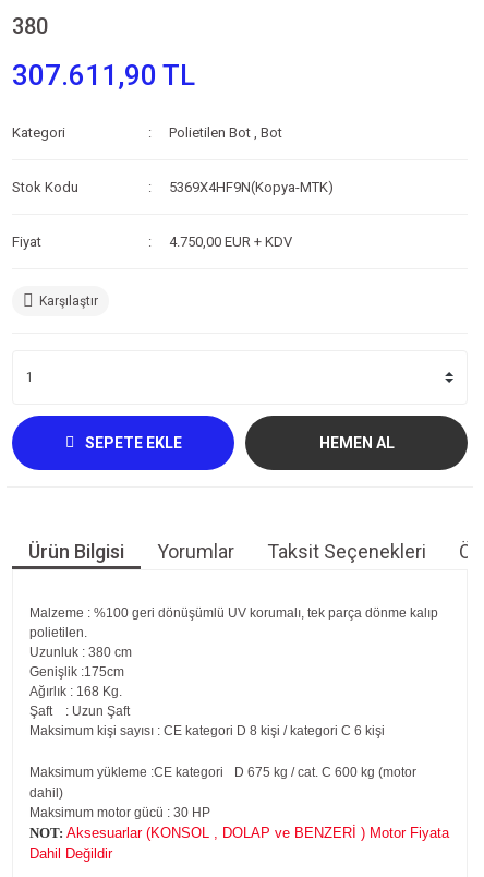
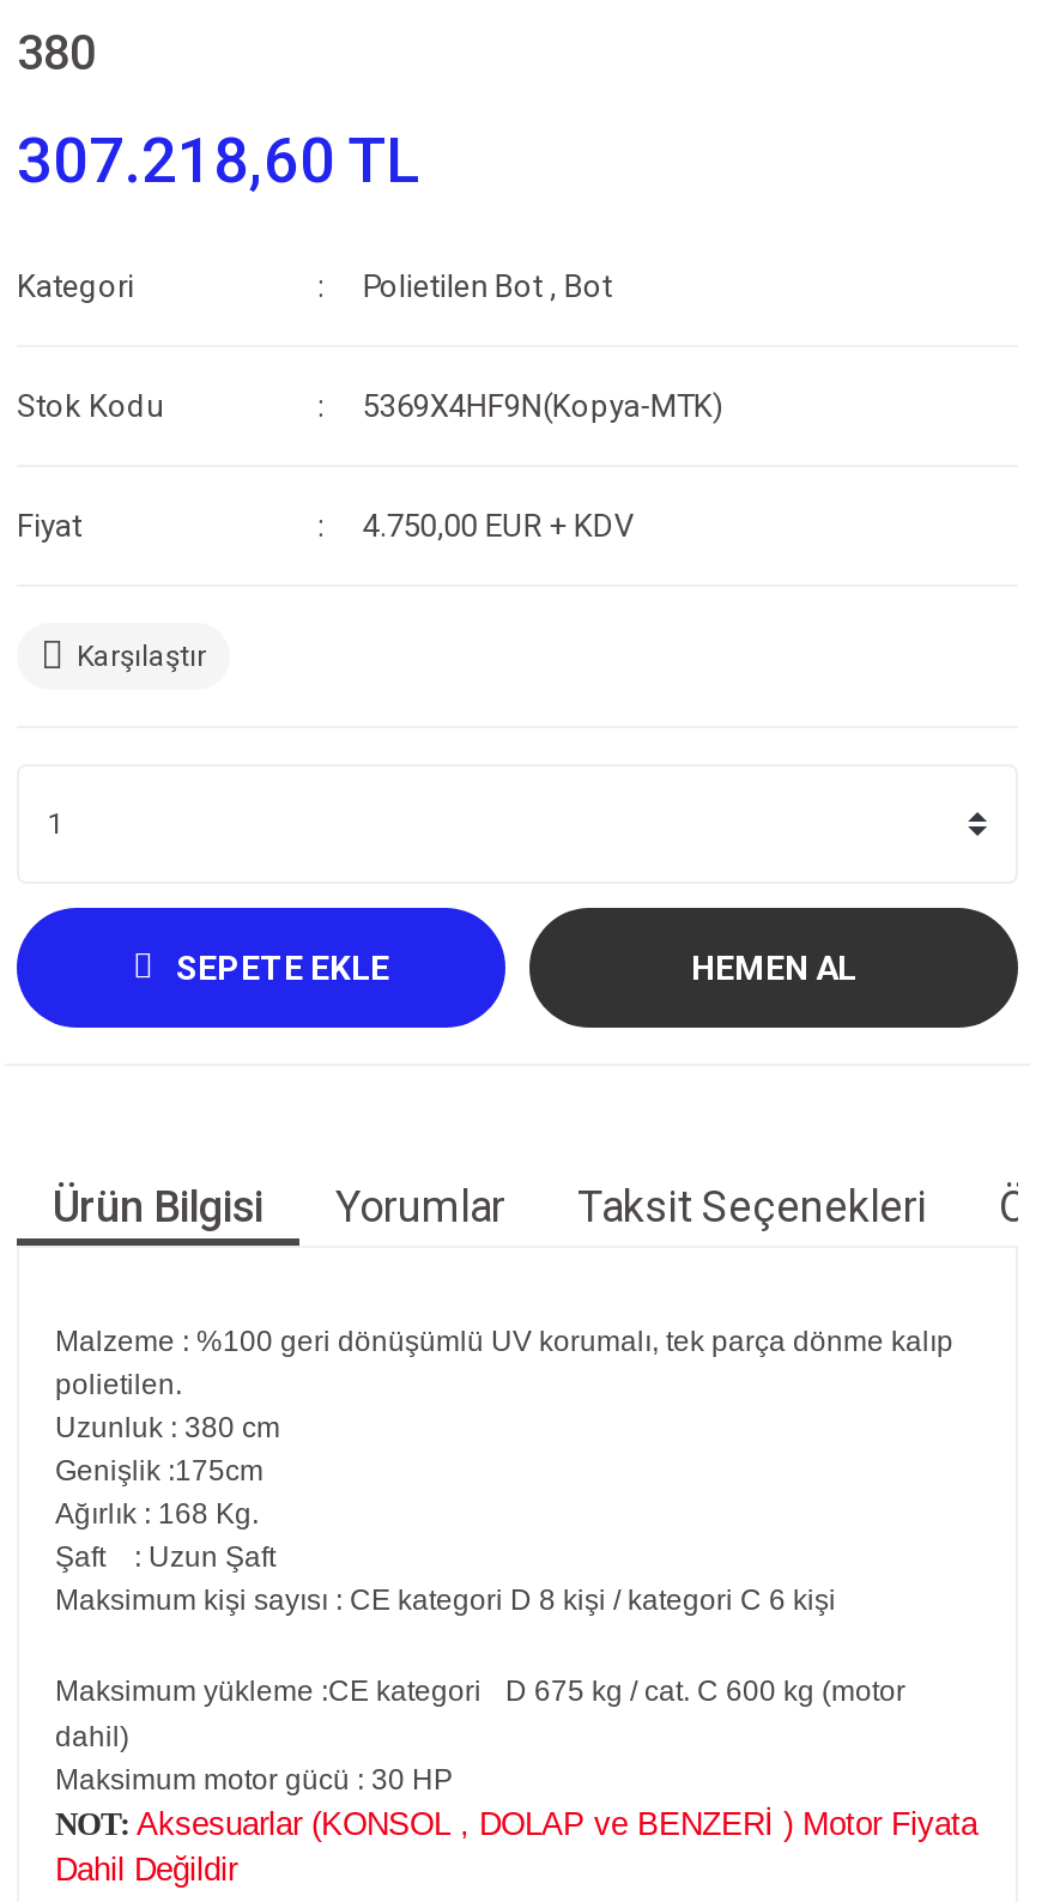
[12,59,195,92] 307.611,90 TL -> [17,125,419,196] 307.218,60 TL

